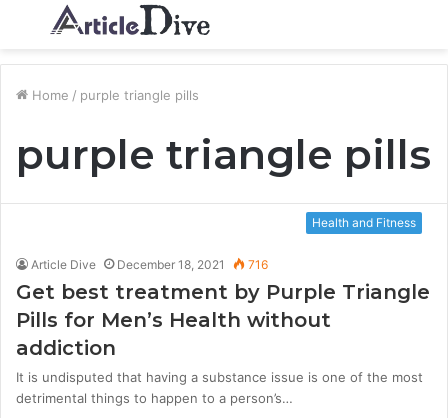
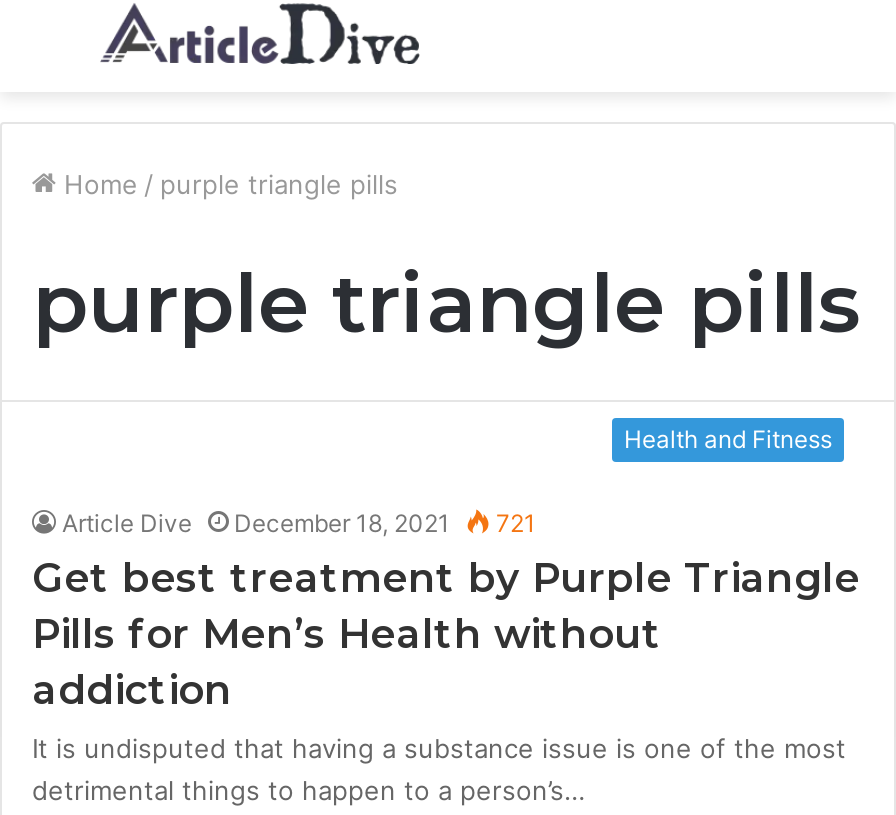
[31,257,268,272] Article Dive December 18, 2021 716 -> [62,507,536,537] Article Dive December 18, 2021 721

